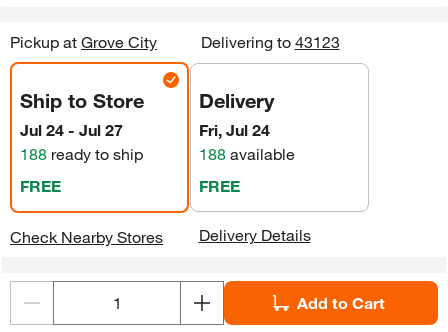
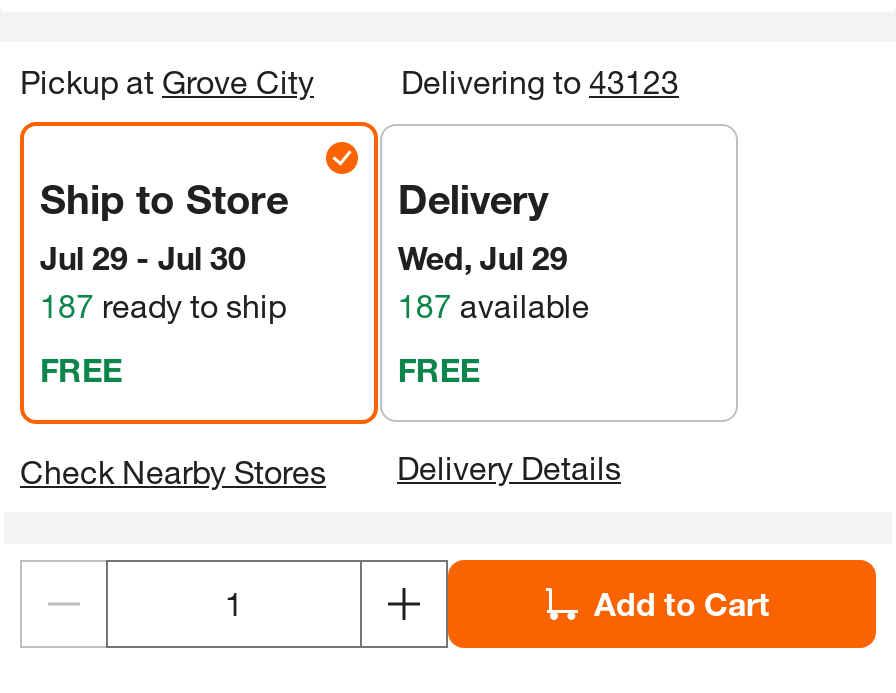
[20,120,123,139] Jul 24 - Jul 27 -> [40,238,246,276] Jul 29 - Jul 30
[199,120,270,139] Fri, Jul 24 -> [398,238,568,276] Wed, Jul 29
[20,144,143,163] 188 ready to ship -> [40,286,286,324] 187 ready to ship
[199,144,295,163] 188 available -> [398,286,590,324] 187 available

